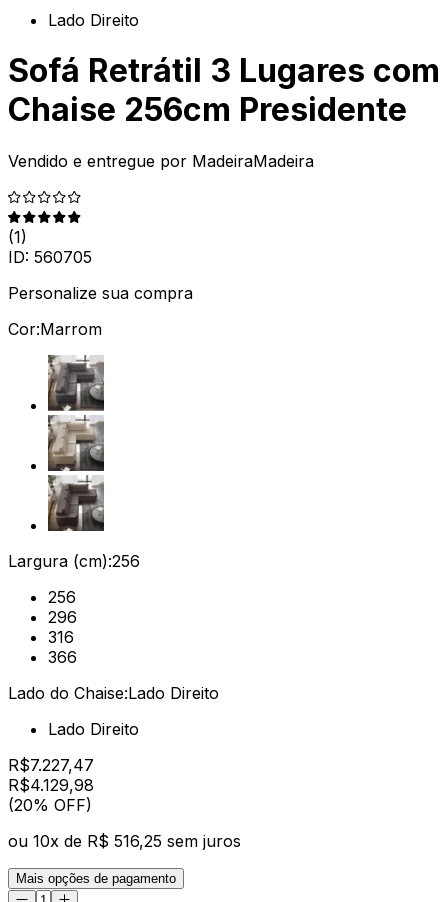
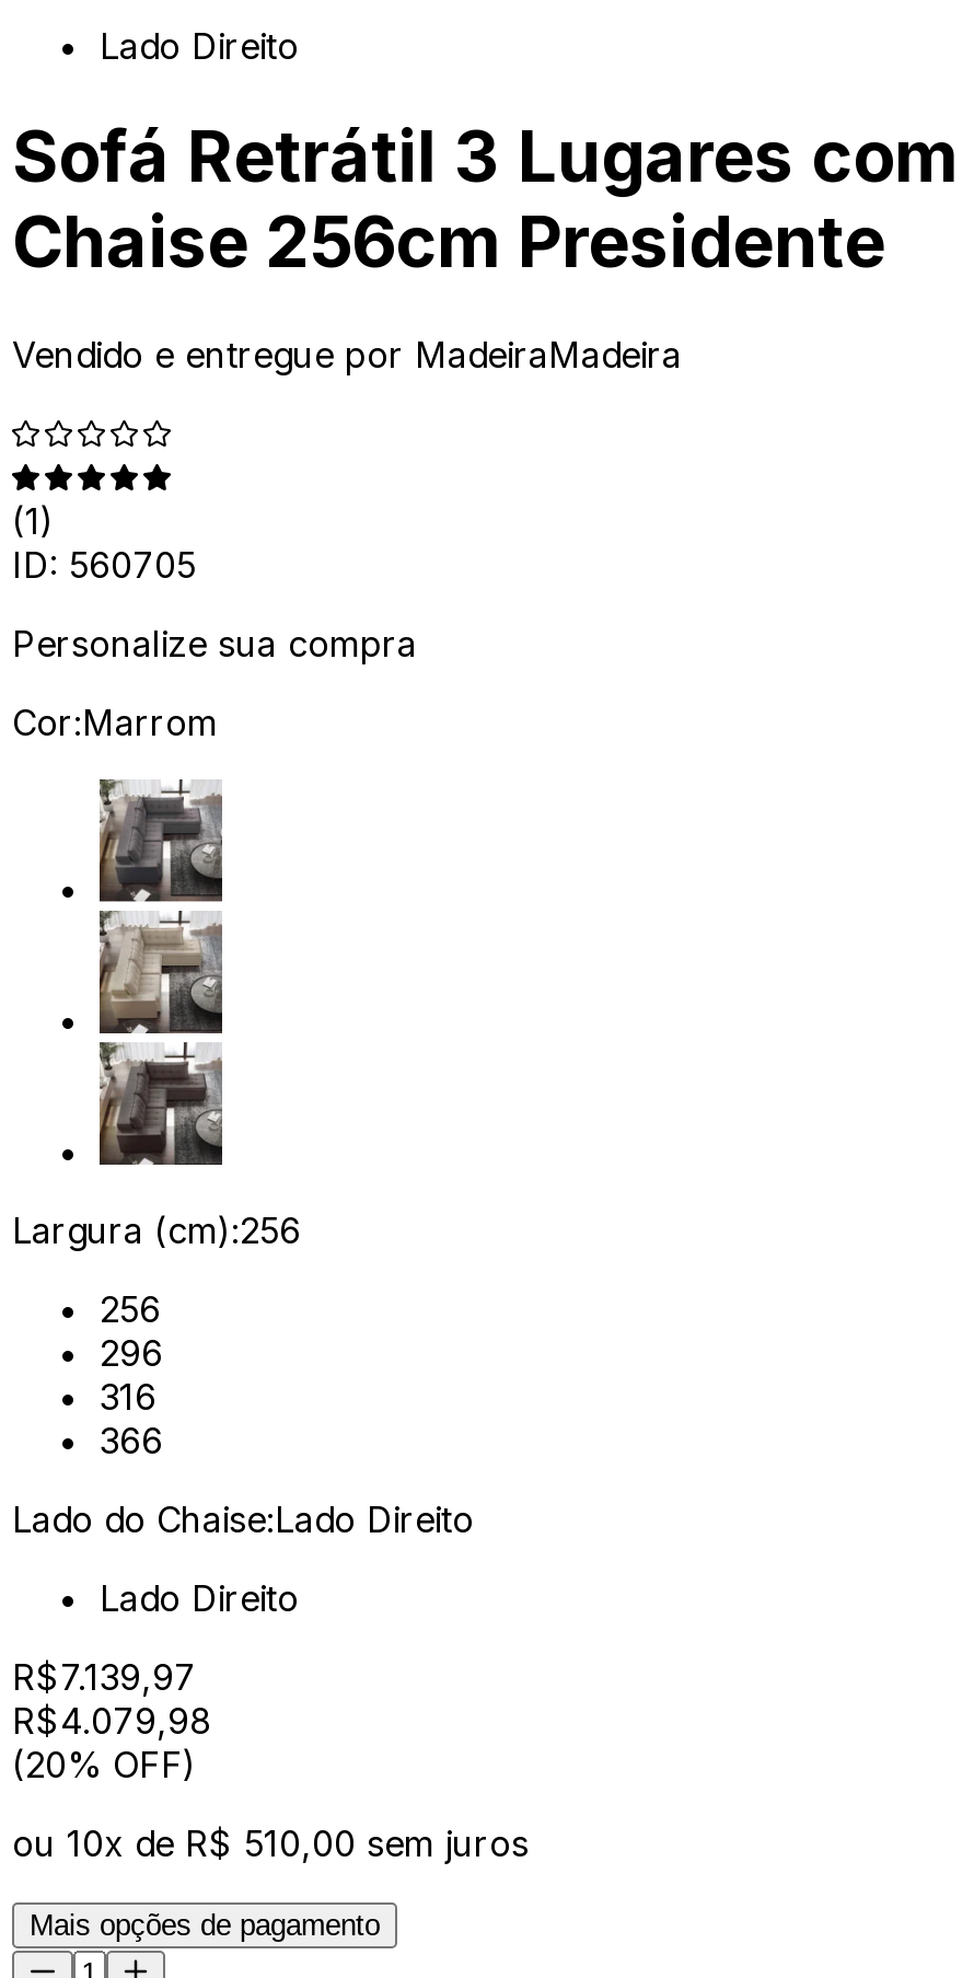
[8,755,94,795] R$7.227,47 | R$4.129,98 -> [12,1655,211,1742] R$7.139,97 | R$4.079,98
[8,831,241,851] ou 10x de R$ 516,25 sem juros -> [12,1821,529,1865] ou 10x de R$ 510,00 sem juros

